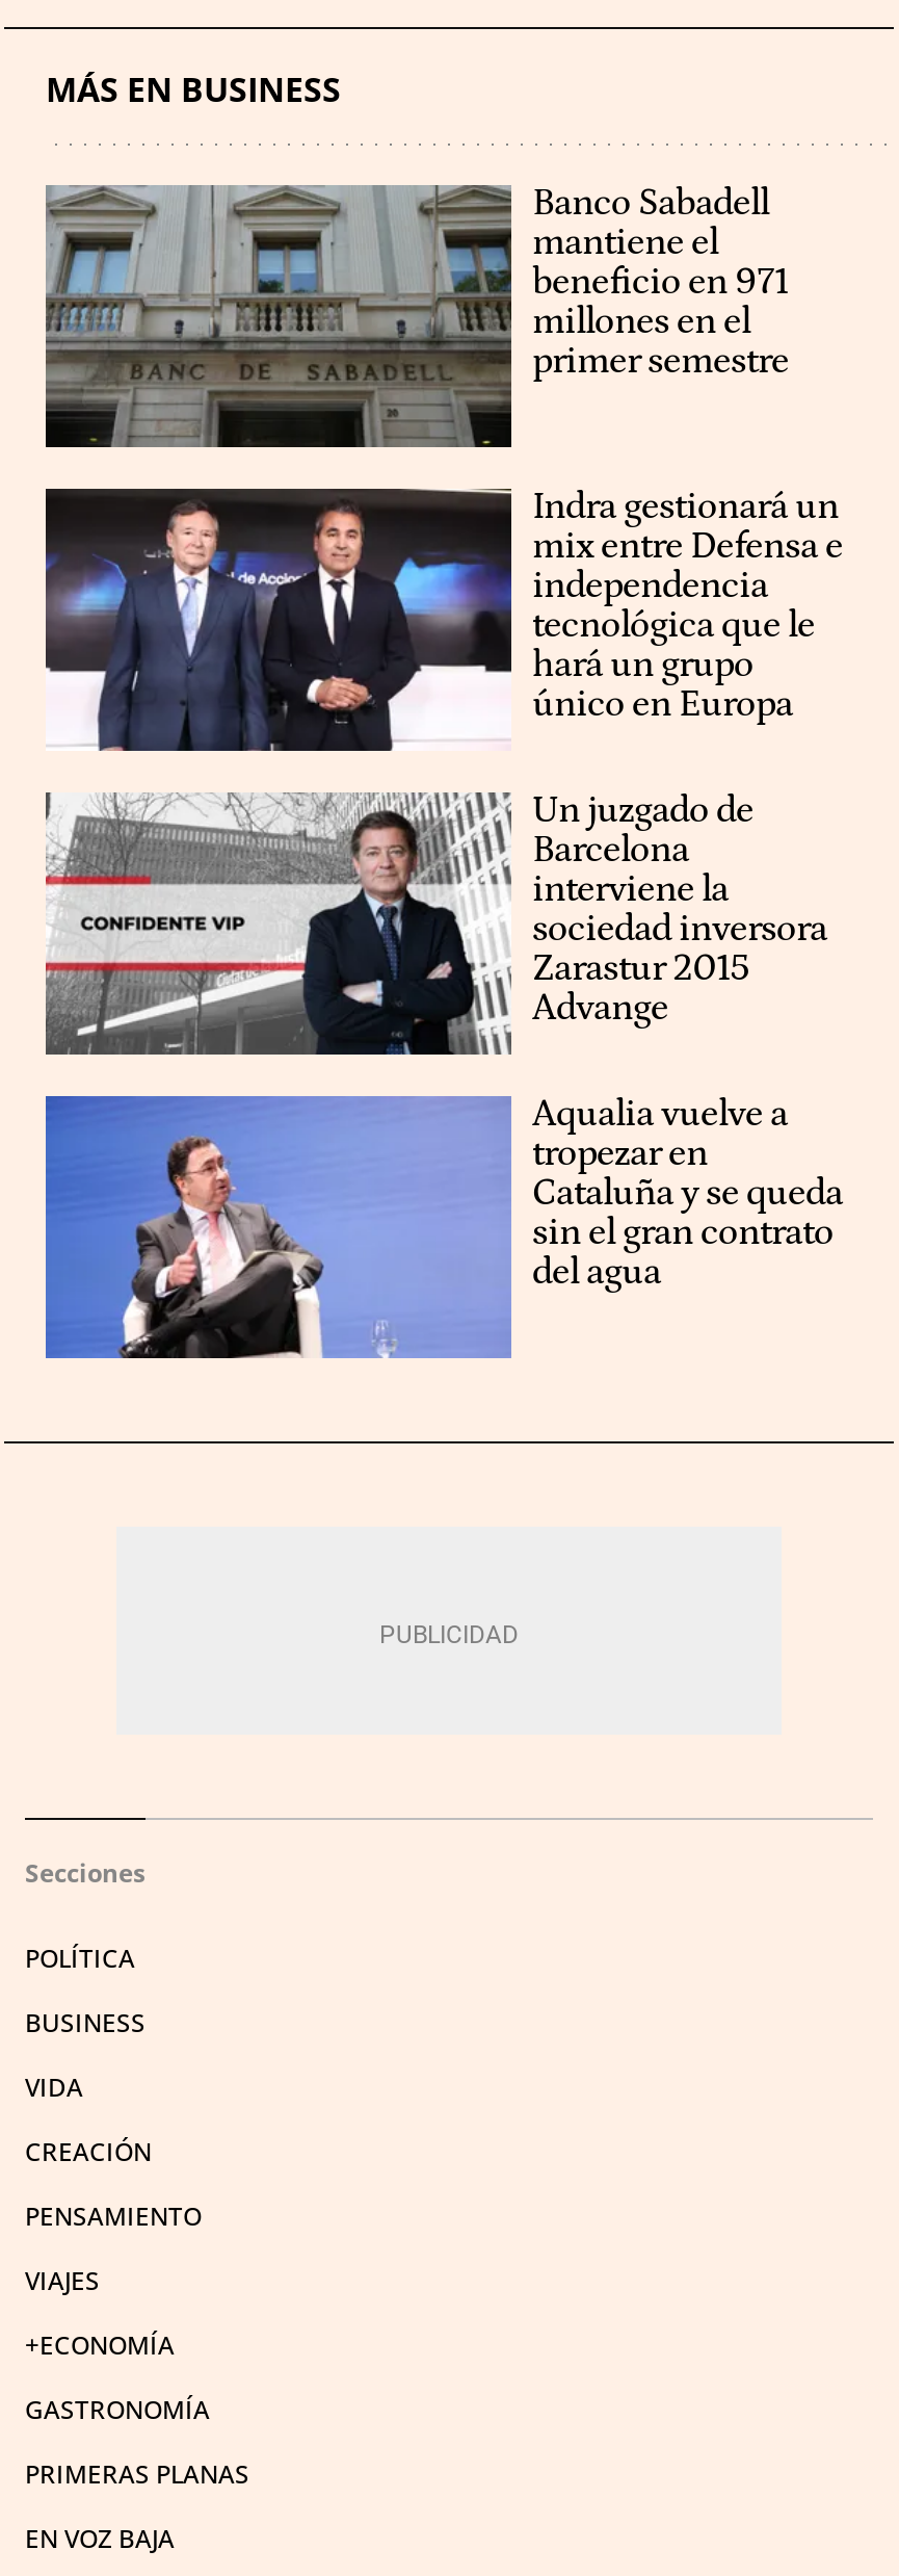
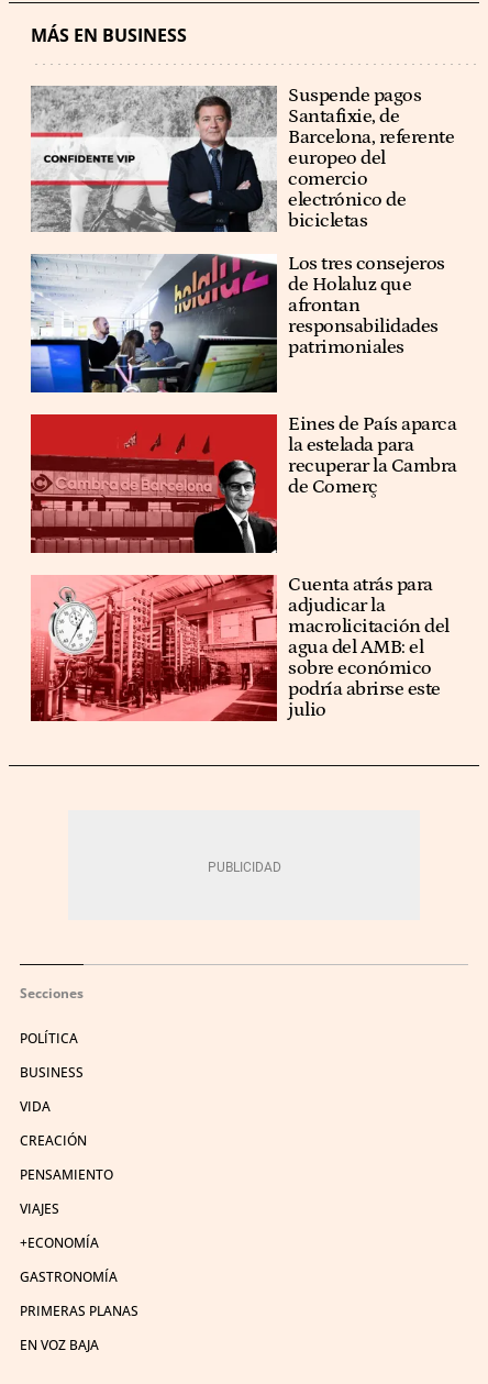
[44,184,789,449] [image] | Banco Sabadell | mantiene el | beneficio en 971 | millones en el | primer semestre -> [31,85,454,233] [image] | Suspende pagos | Santafixie, de | Barcelona, referente | europeo del | comercio | electrónico de | bicicletas
[44,487,843,753] [image] | Indra gestionará un | mix entre Defensa e | independencia | tecnológica que le | hará un grupo | único en Europa -> [30,253,445,394] [image] | Los tres consejeros | de Holaluz que | afrontan | responsabilidades | patrimoniales
[44,790,827,1057] [image] | Un juzgado de | Barcelona | interviene la | sociedad inversora | Zarastur 2015 | Advange -> [30,413,457,554] [image] | Eines de País aparca | la estelada para | recuperar la Cambra | de Comerç
[44,1094,843,1360] [image] | Aqualia vuelve a | tropezar en | Cataluña y se queda | sin el gran contrato | del agua -> [30,574,449,722] [image] | Cuenta atrás para | adjudicar la | macrolicitación del | agua del AMB: el | sobre económico | podría abrirse este | julio

